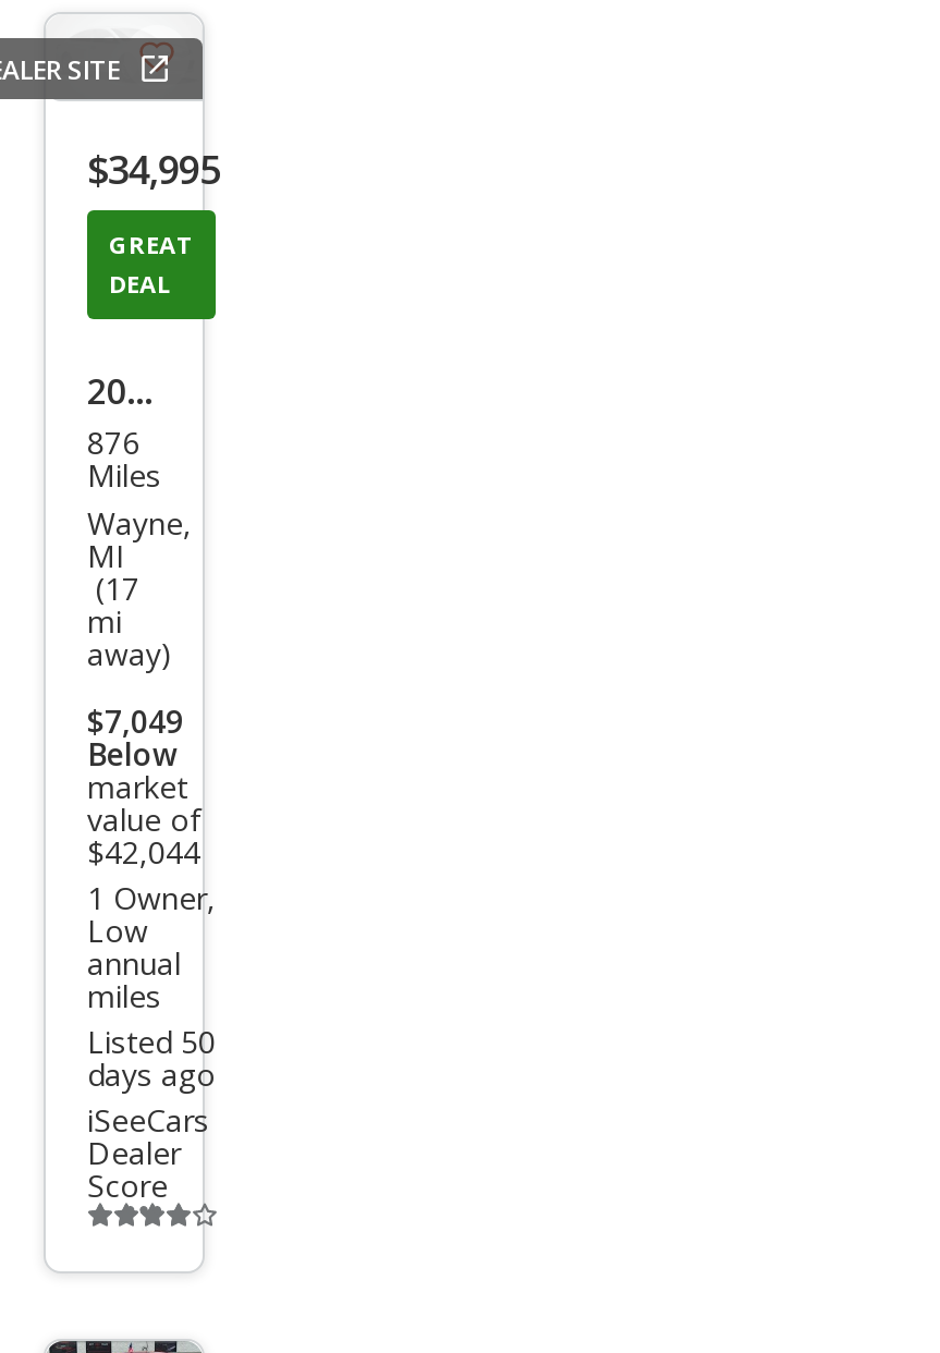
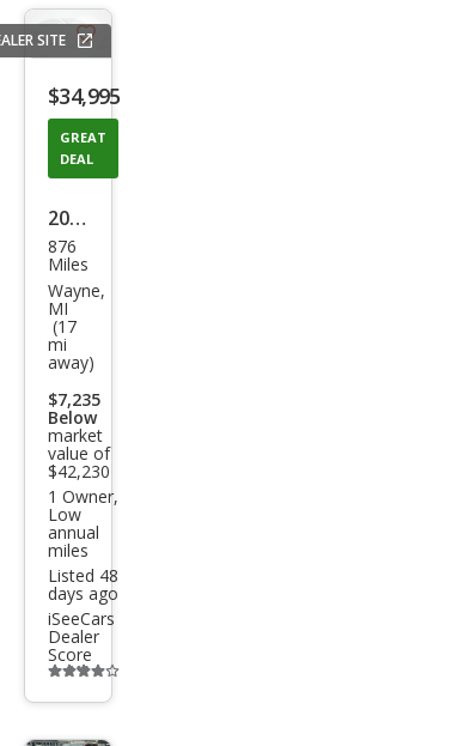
[87,700,183,742] $7,049 -> [48,387,100,410] $7,235
[87,831,200,873] $42,044 -> [48,459,110,482] $42,230
[87,1021,216,1062] Listed 50 -> [48,563,118,586] Listed 48

